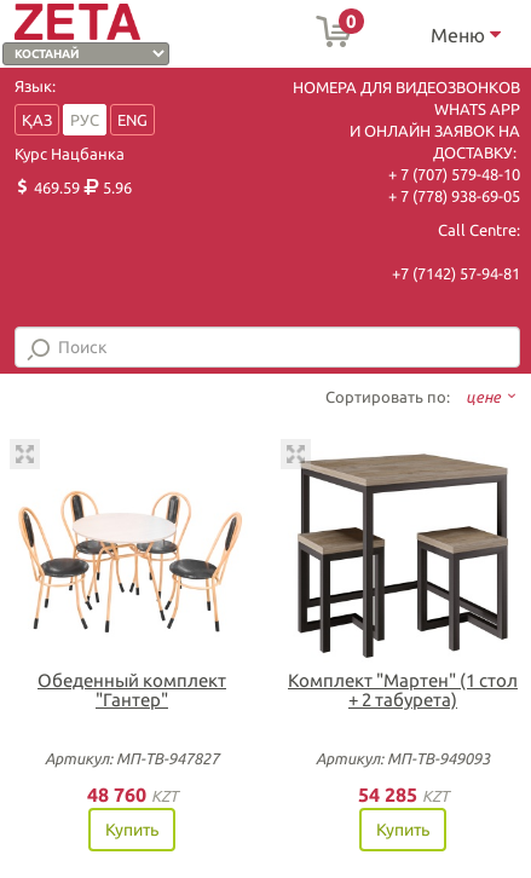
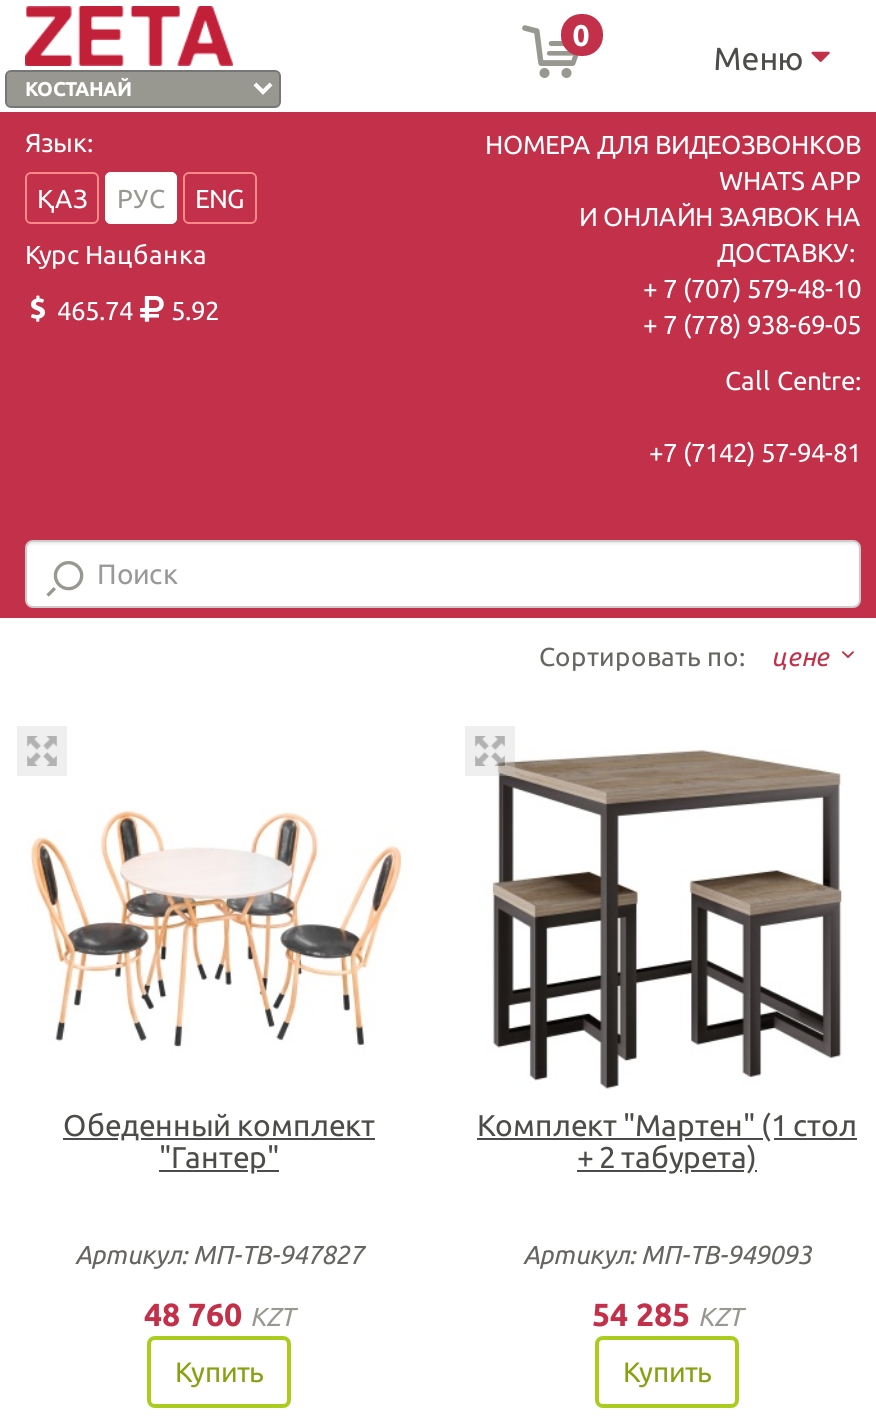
[30,179,80,196] 469.59 -> [51,296,133,324] 465.74
[99,179,132,196] 5.96 -> [165,296,219,324] 5.92

